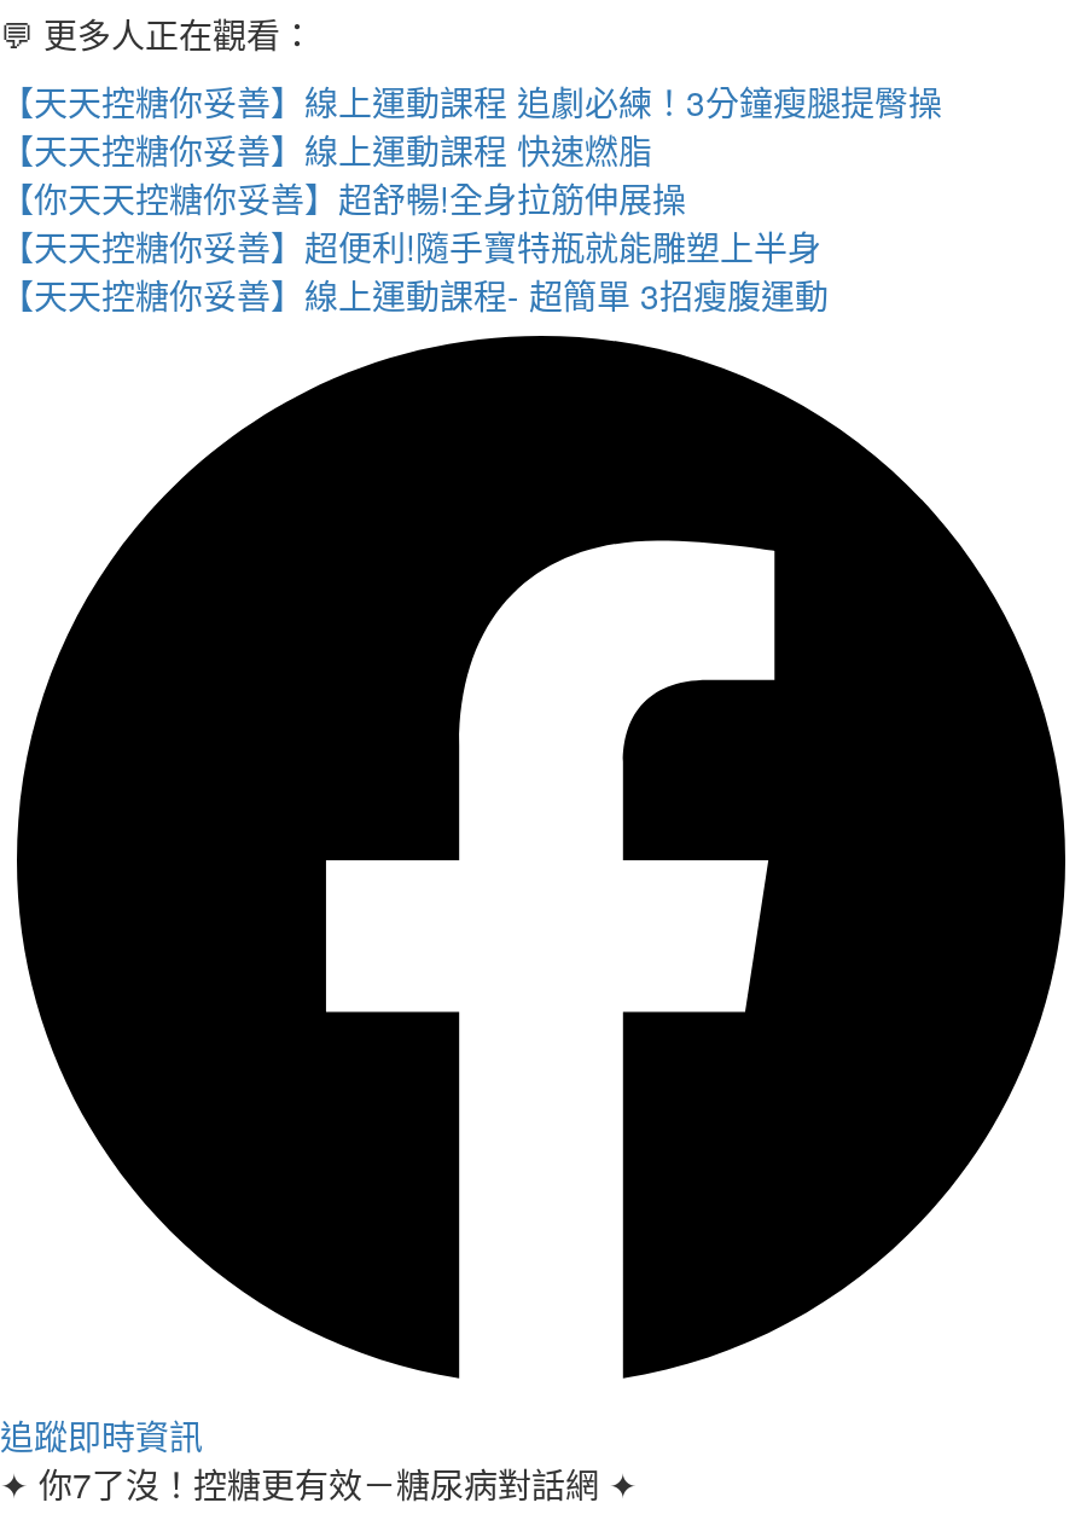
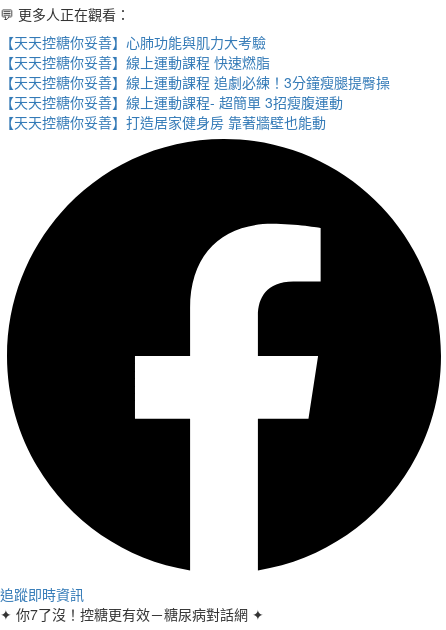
none -> [0,32,266,52] 【天天控糖你妥善】心肺功能與肌力大考驗
moved [0,77,942,125] -> [0,72,390,92]: 【天天控糖你妥善】線上運動課程 追劇必練！3分鐘瘦腿提臀操
[0,173,821,270] 【你天天控糖你妥善】超舒暢!全身拉筋伸展操 | 【天天控糖你妥善】超便利!隨手寶特瓶就能雕塑上半身 -> none
moved [0,270,829,318] -> [0,92,343,112]: 【天天控糖你妥善】線上運動課程- 超簡單 3招瘦腹運動
none -> [0,112,326,132] 【天天控糖你妥善】打造居家健身房 靠著牆壁也能動

